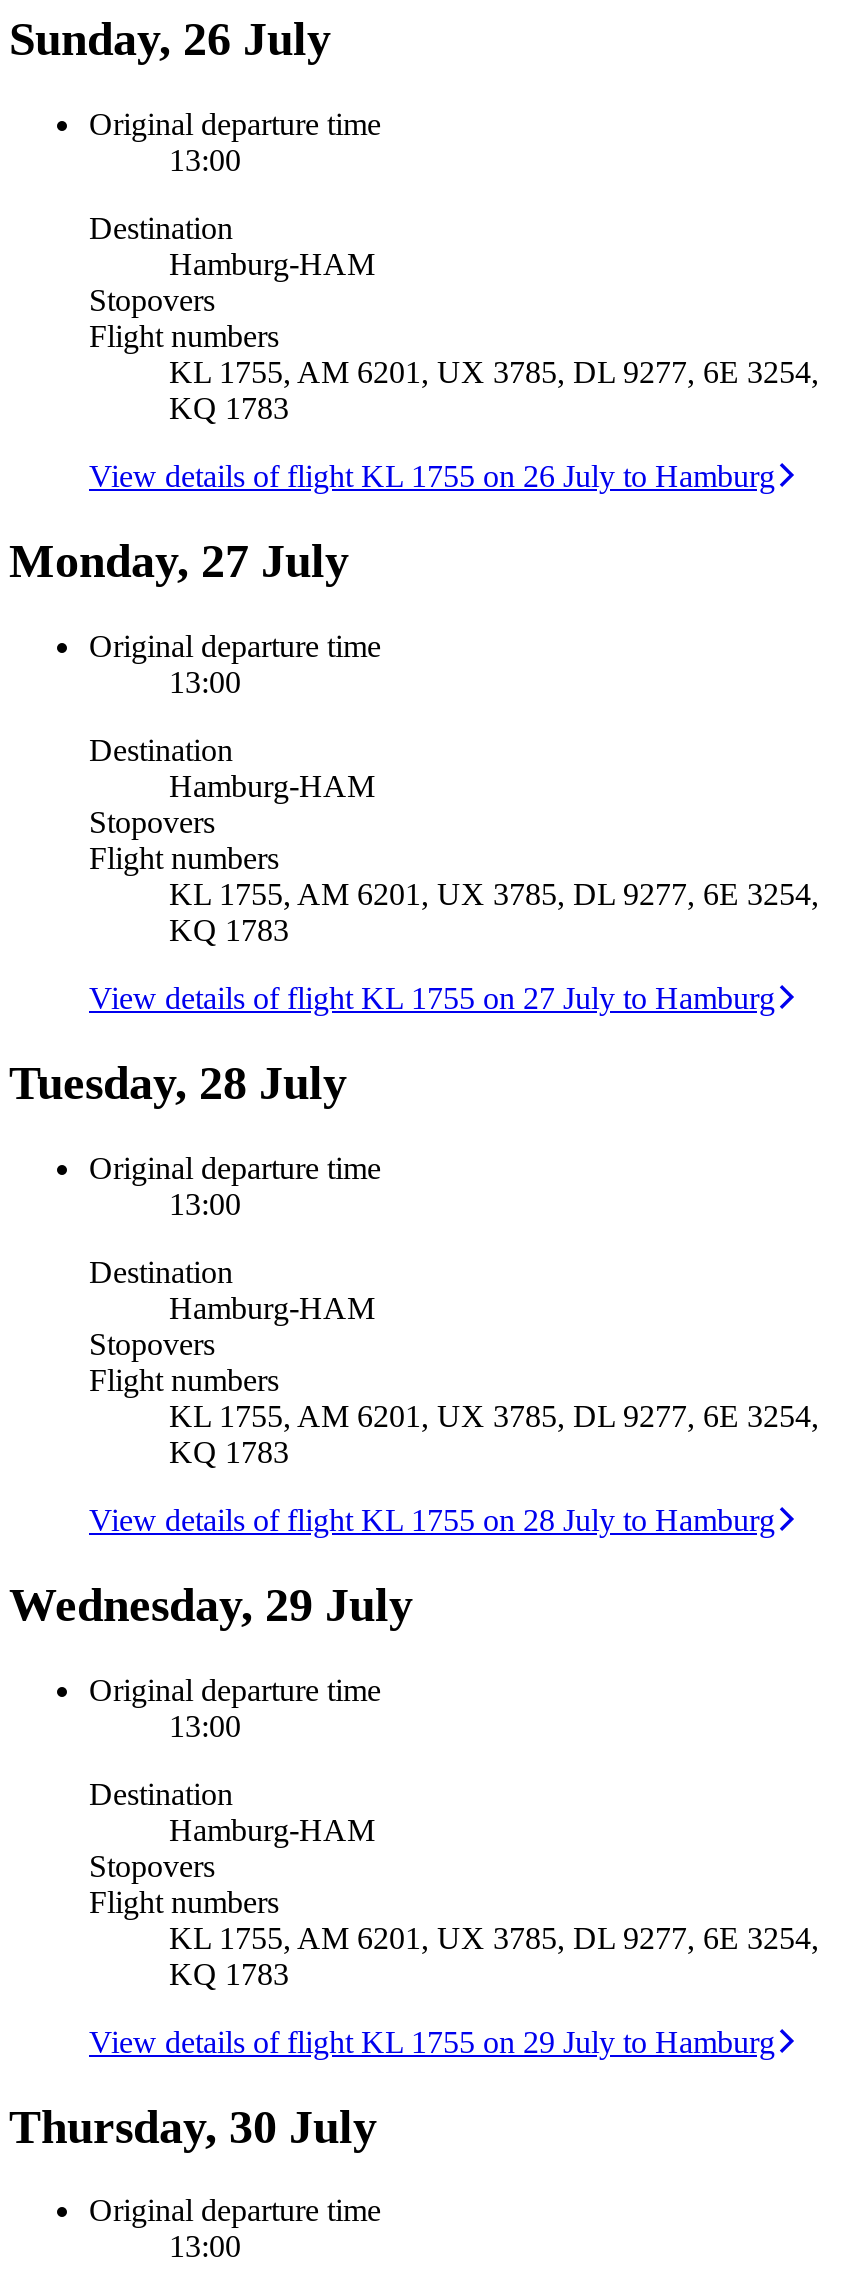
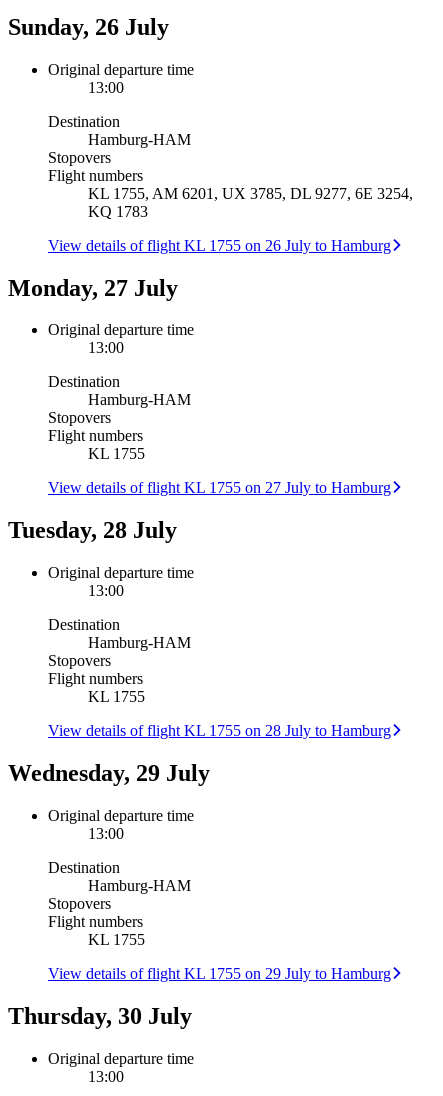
[169,877,819,947] KL 1755, AM 6201, UX 3785, DL 9277, 6E 3254, | KQ 1783 -> [88,445,145,462] KL 1755
[169,1398,819,1468] KL 1755, AM 6201, UX 3785, DL 9277, 6E 3254, | KQ 1783 -> [88,688,145,705] KL 1755
[169,1920,819,1990] KL 1755, AM 6201, UX 3785, DL 9277, 6E 3254, | KQ 1783 -> [88,931,145,948] KL 1755

